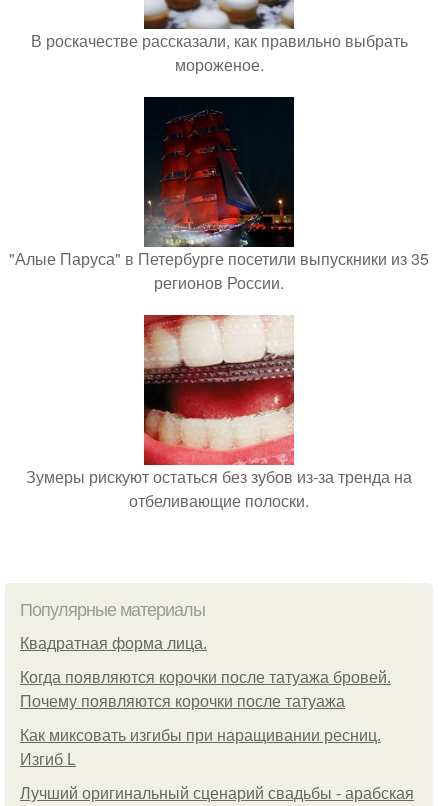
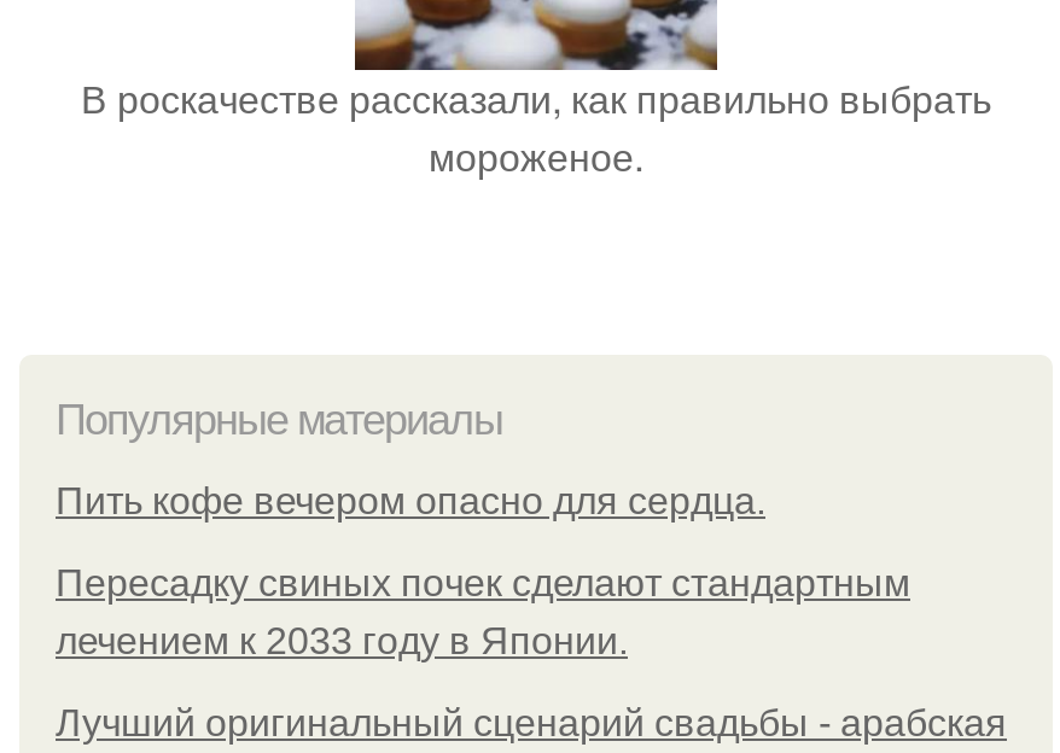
[143,96,294,191] [image] -> none
[9,247,429,294] "Алые Паруса" в Петербурге посетили выпускники из 35 | регионов России. -> none
[26,301,412,512] [image] | Зумеры рискуют остаться без зубов из-за тренда на | отбеливающие полоски. -> none
[20,635,391,768] Квадратная форма лица. | Когда появляются корочки после татуажа бровей. | Почему появляются корочки после татуажа | Как миксовать изгибы при наращивании ресниц. | Изгиб L -> [56,479,910,660] Пить кофе вечером опасно для сердца. | Пересадку свиных почек сделают стандартным | лечением к 2033 году в Японии.

